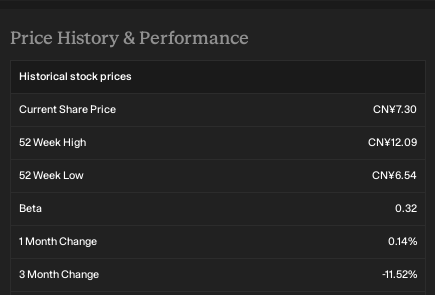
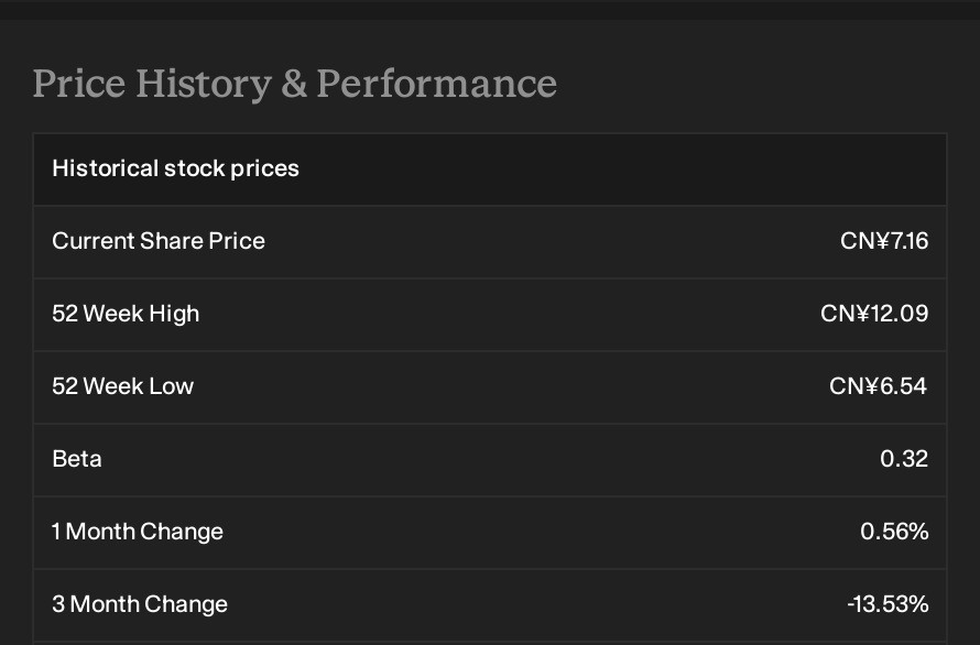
[373,103,417,116] CN¥7.30 -> [840,226,928,255] CN¥7.16
[388,235,417,248] 0.14% -> [860,517,928,545] 0.56%
[382,268,417,281] -11.52% -> [847,589,928,618] -13.53%

